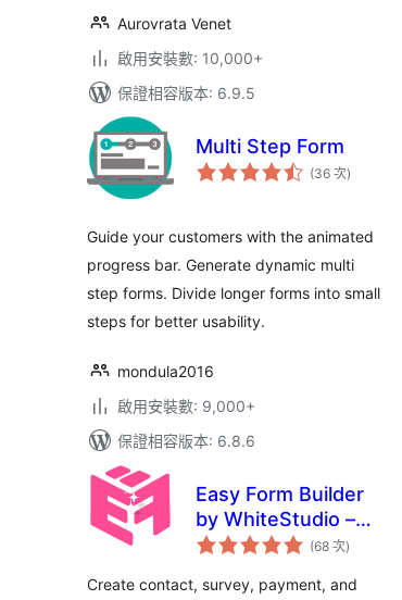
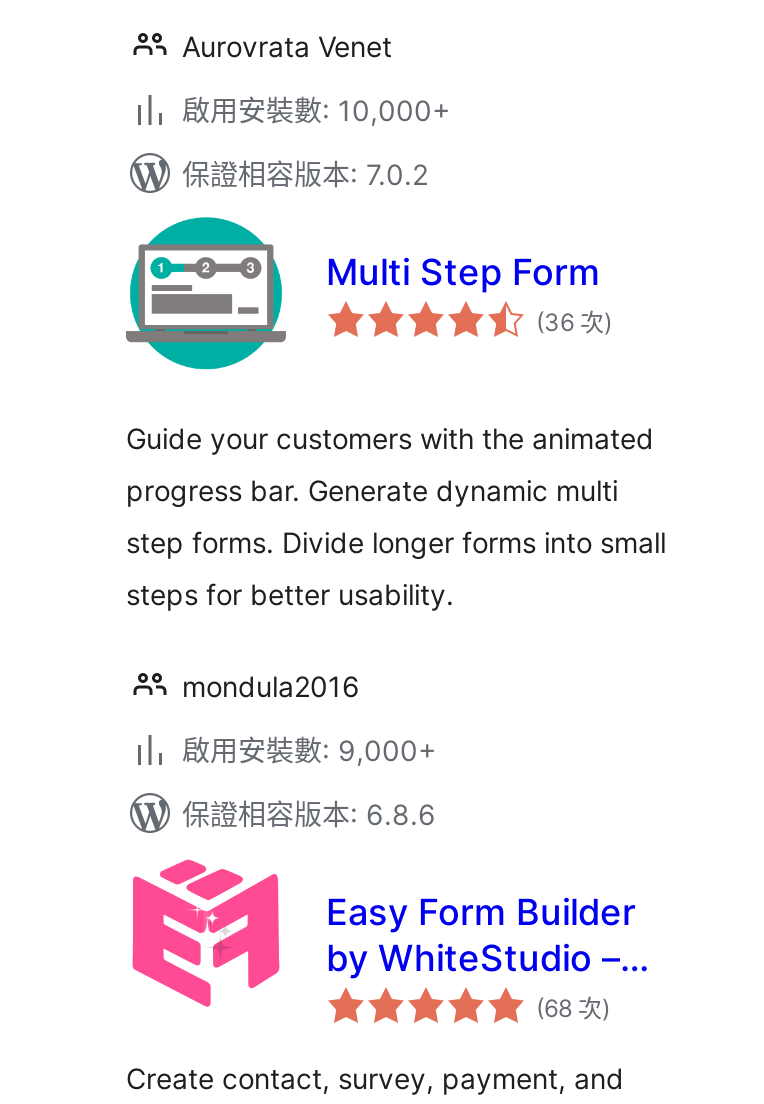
[117,84,255,102] 保證相容版本: 6.9.5 -> [182,157,428,191] 保證相容版本: 7.0.2

